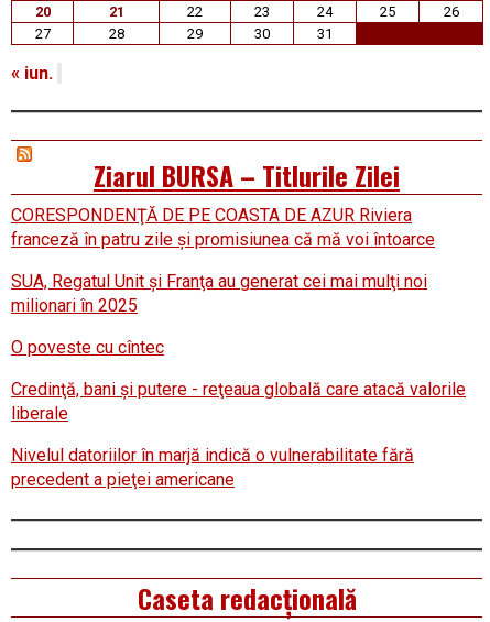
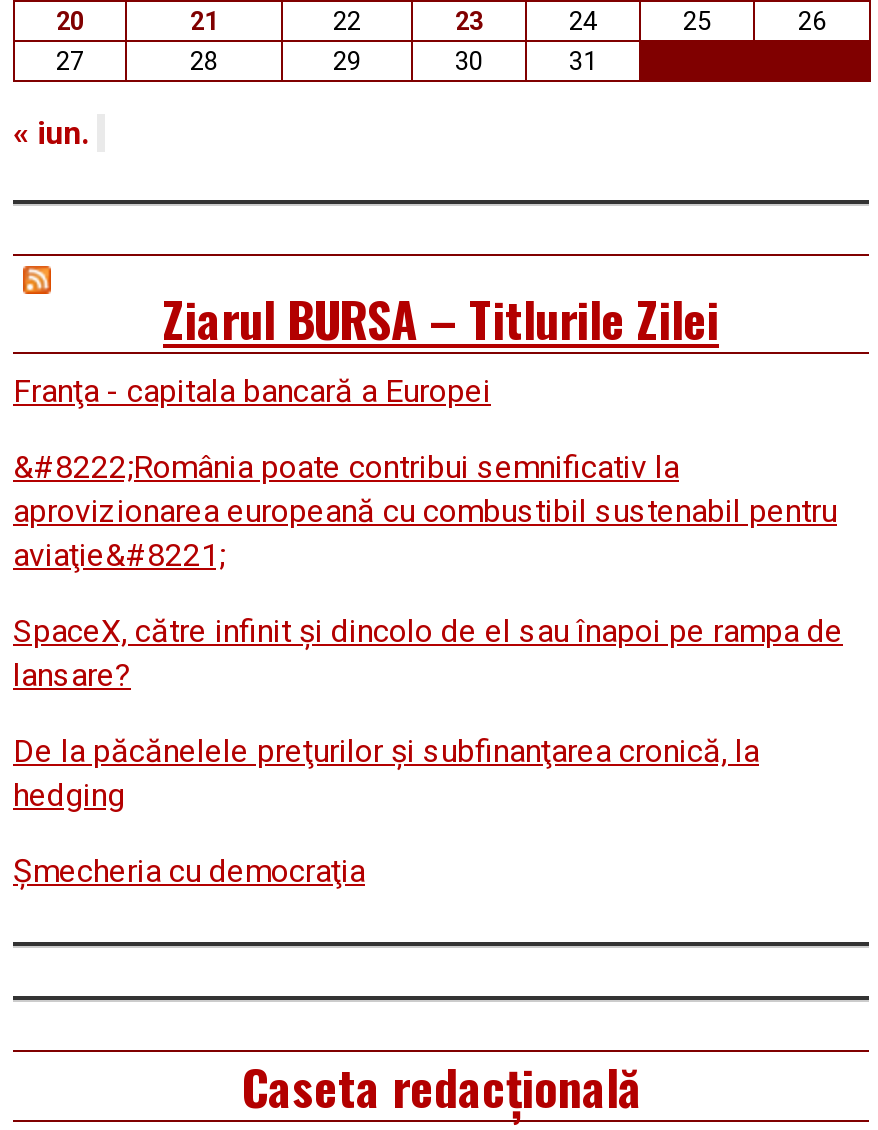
[11,204,435,250] CORESPONDENŢĂ DE PE COASTA DE AZUR Riviera | franceză în patru zile şi promisiunea că mă voi întoarce -> [13,371,491,409] Franţa - capitala bancară a Europei
[11,270,427,316] SUA, Regatul Unit şi Franţa au generat cei mai mulţi noi | milionari în 2025 -> [13,447,837,573] &#8222;România poate contribui semnificativ la | aprovizionarea europeană cu combustibil sustenabil pentru | aviaţie&#8221;
[11,337,164,357] O poveste cu cîntec -> [13,611,843,693] SpaceX, către infinit şi dincolo de el sau înapoi pe rampa de | lansare?
[11,378,466,424] Credinţă, bani şi putere - reţeaua globală care atacă valorile | liberale -> [13,731,759,813] De la păcănelele preţurilor şi subfinanţarea cronică, la | hedging
[11,444,414,490] Nivelul datoriilor în marjă indică o vulnerabilitate fără | precedent a pieţei americane -> [13,851,365,889] Şmecheria cu democraţia

